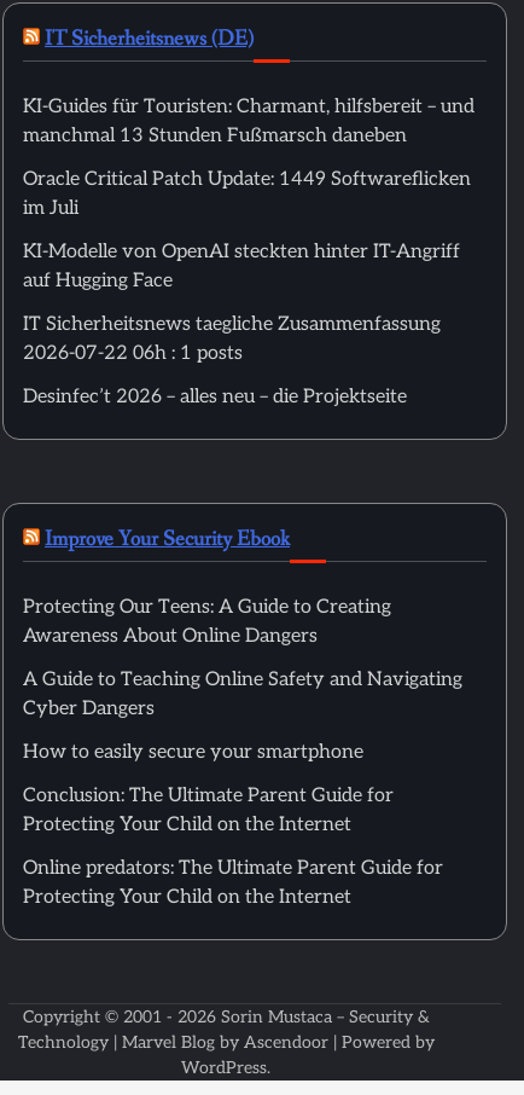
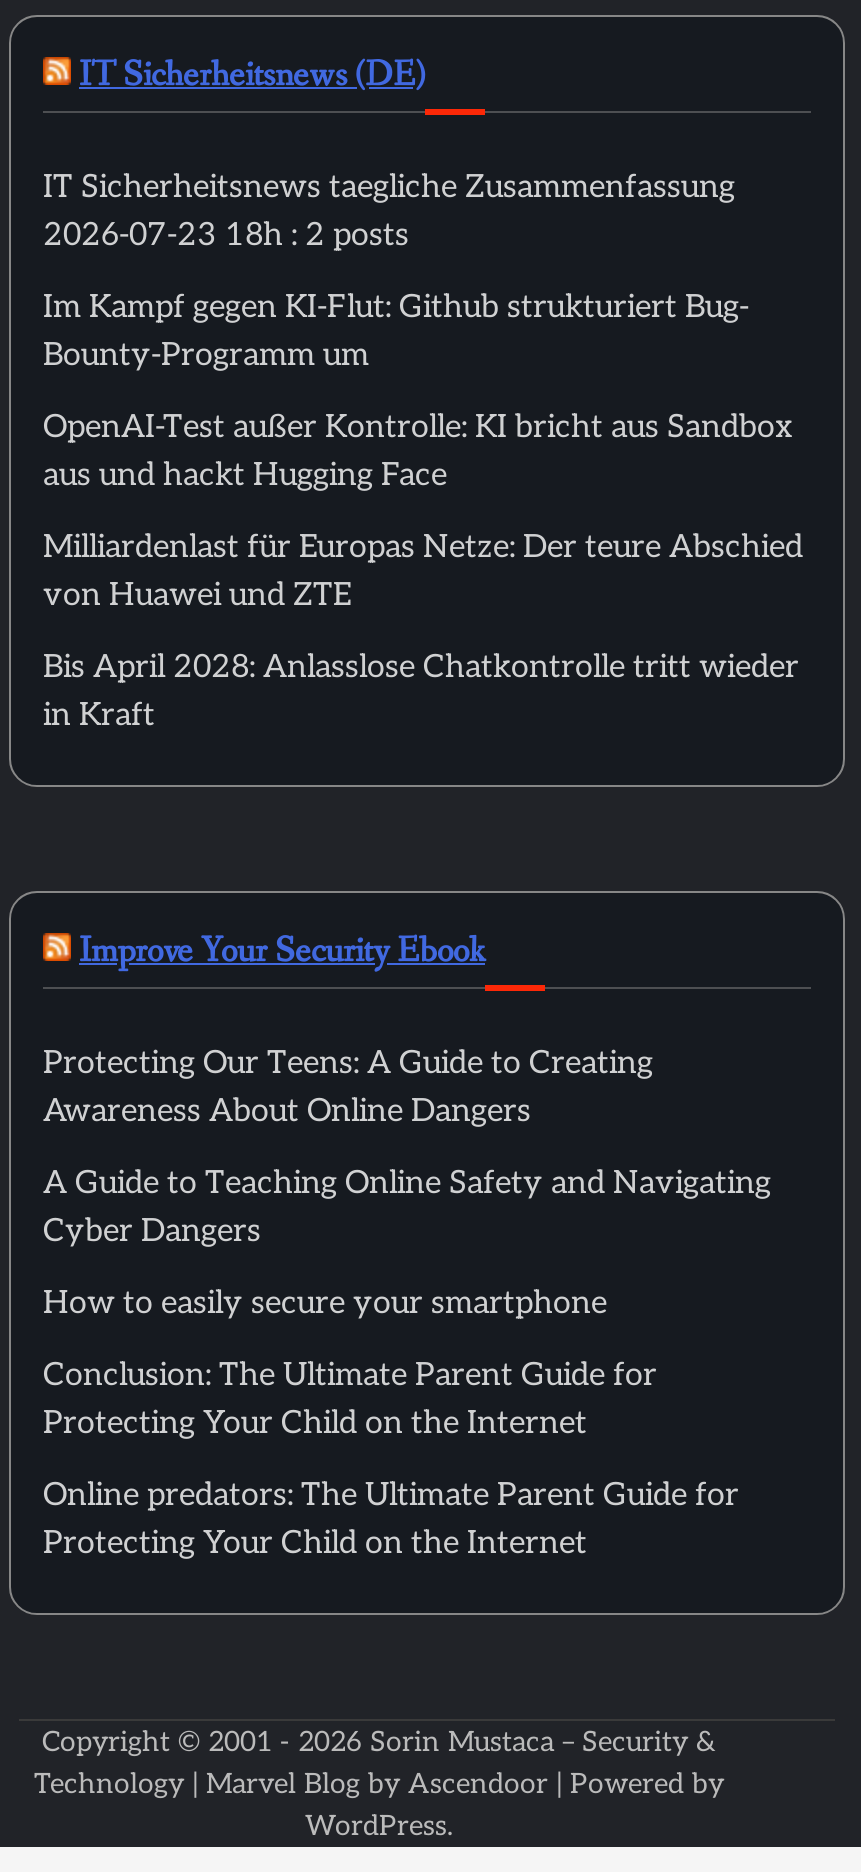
[23,96,474,293] KI-Guides für Touristen: Charmant, hilfsbereit – und | manchmal 13 Stunden Fußmarsch daneben | Oracle Critical Patch Update: 1449 Softwareflicken | im Juli | KI-Modelle von OpenAI steckten hinter IT-Angriff | auf Hugging Face -> none
moved [23,313,441,336] -> [43,169,735,207]: IT Sicherheitsnews taegliche Zusammenfassung
[23,342,407,409] 2026-07-22 06h : 1 posts | Desinfec’t 2026 – alles neu – die Projektseite -> [43,217,803,735] 2026-07-23 18h : 2 posts | Im Kampf gegen KI-Flut: Github strukturiert Bug- | Bounty-Programm um | OpenAI-Test außer Kontrolle: KI bricht aus Sandbox | aus und hackt Hugging Face | Milliardenlast für Europas Netze: Der teure Abschied | von Huawei und ZTE | Bis April 2028: Anlasslose Chatkontrolle tritt wieder | in Kraft

